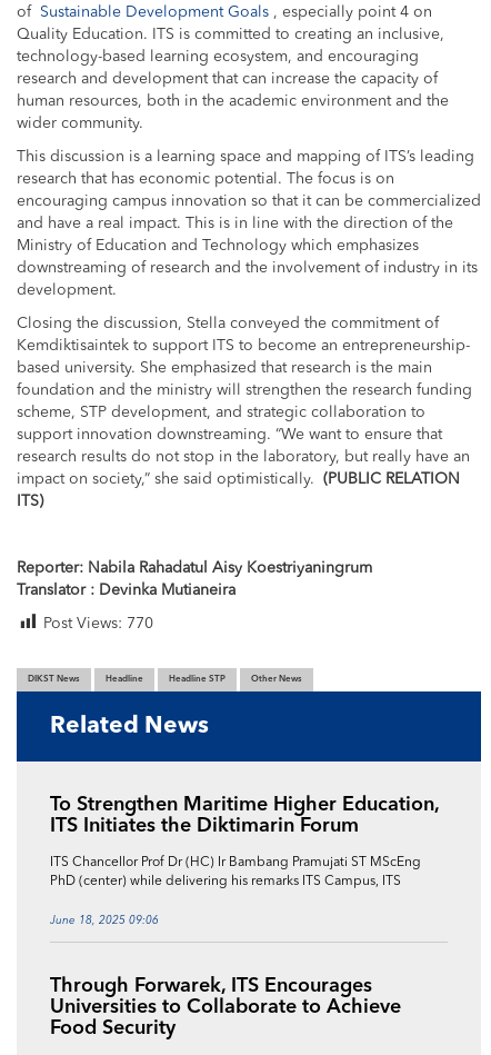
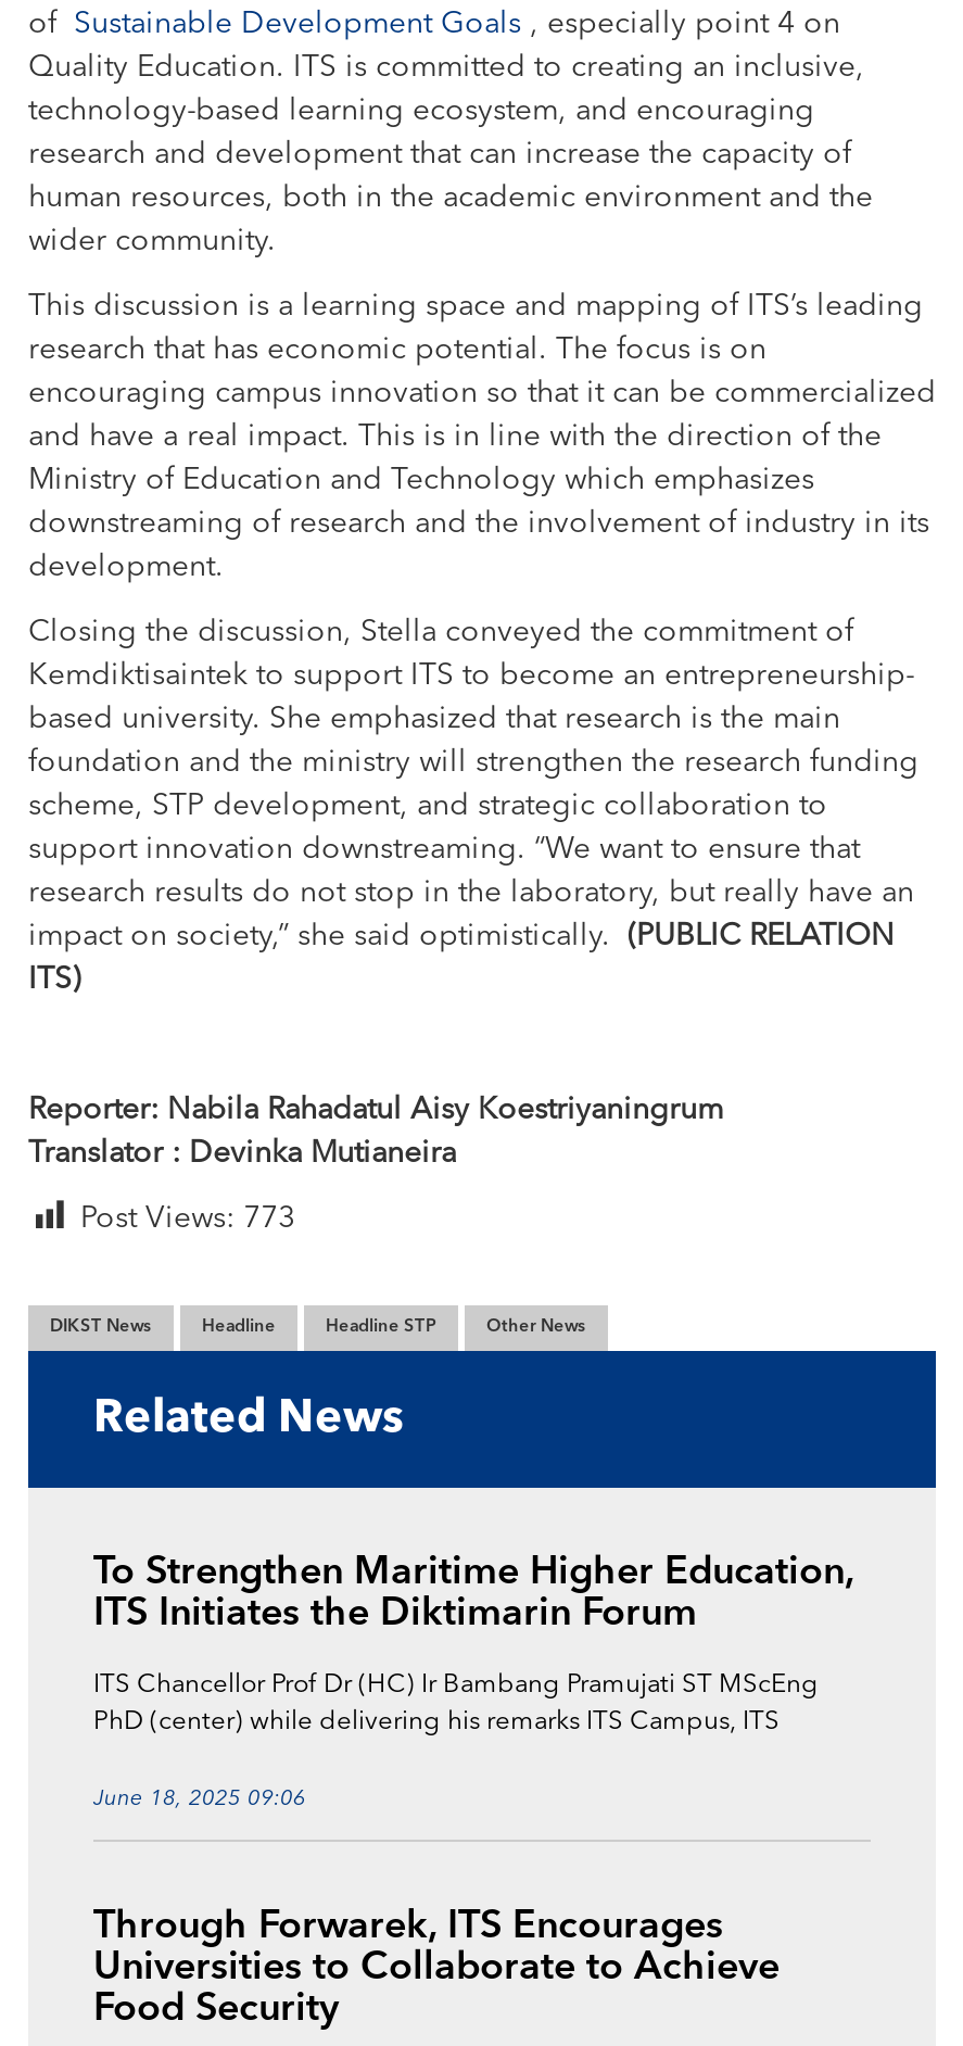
[43,615,153,631] Post Views: 770 -> [80,1202,295,1233] Post Views: 773

